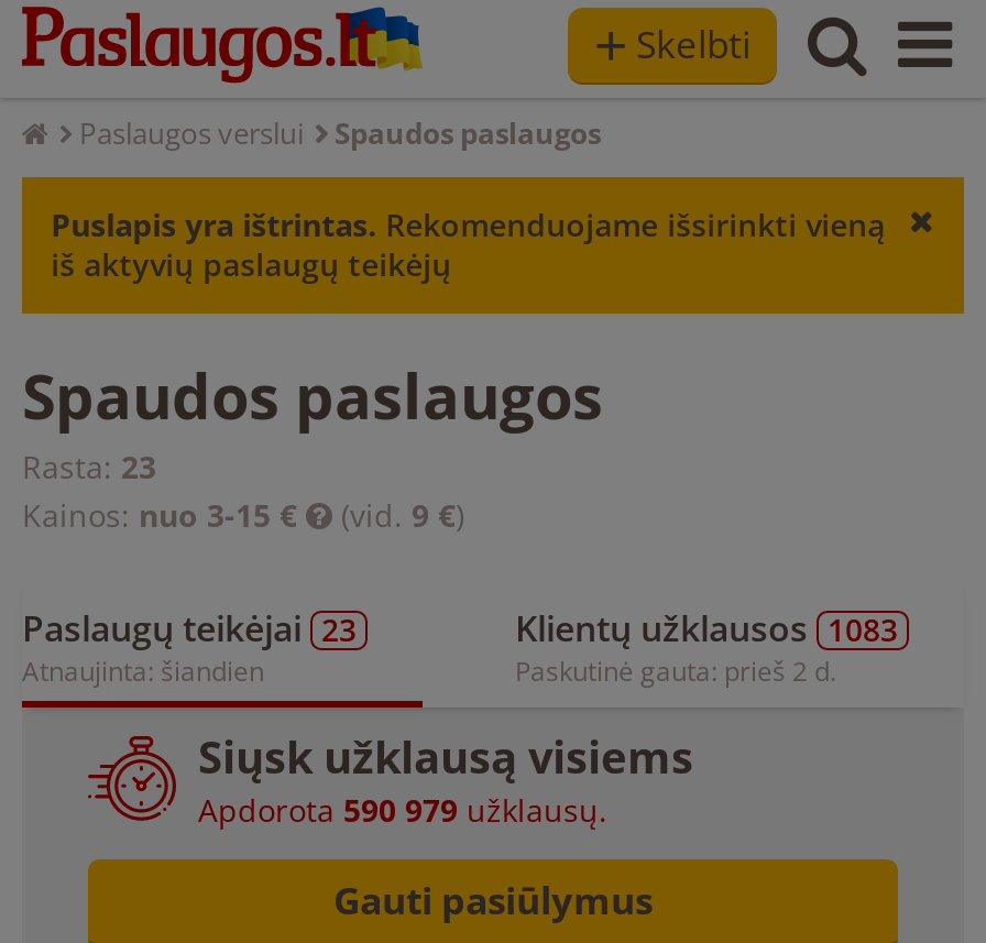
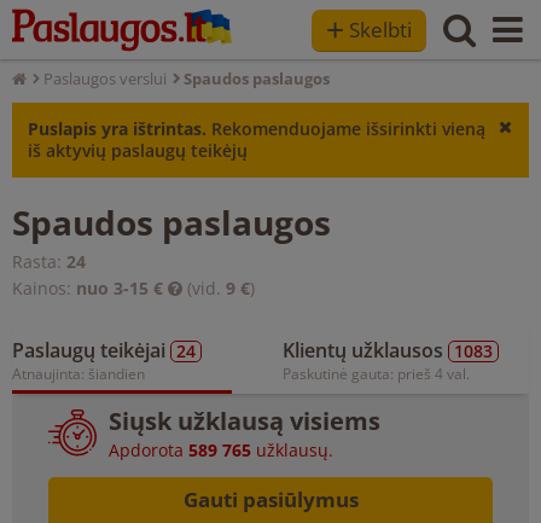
[22,445,156,487] Rasta: 23 -> [12,250,86,273] Rasta: 24
[22,604,357,652] Paslaugų teikėjai 23 -> [12,337,196,363] Paslaugų teikėjai 24
[515,652,836,689] Paskutinė gauta: prieš 2 d. -> [283,363,470,384] Paskutinė gauta: prieš 4 val.
[198,789,607,831] Apdorota 590 979 užklausų. -> [109,439,333,462] Apdorota 589 765 užklausų.

